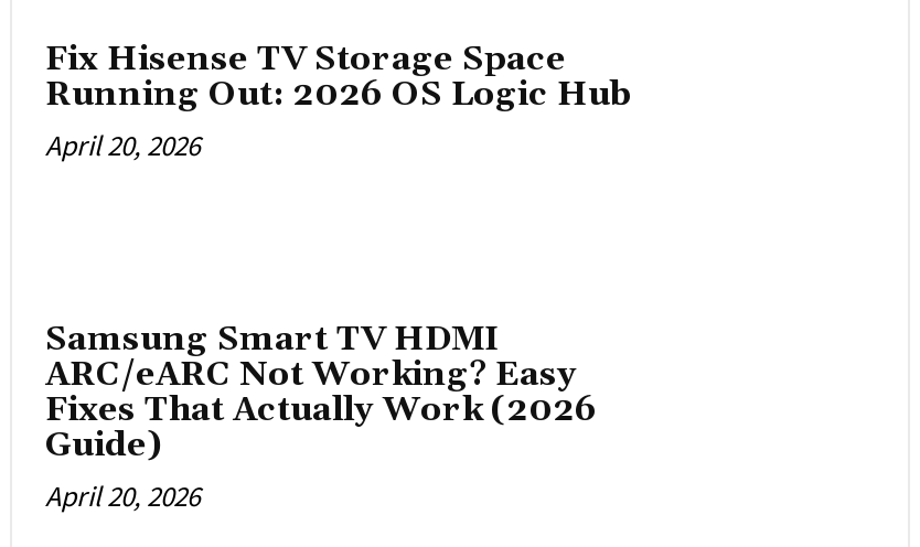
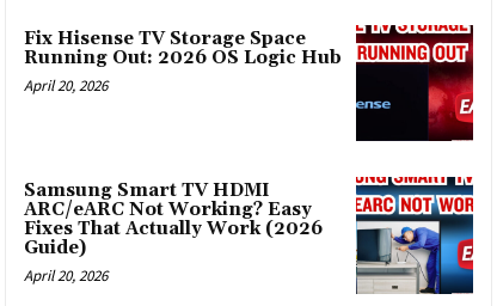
none -> [355,24,474,142] [image]
none -> [355,176,474,295] [image]

